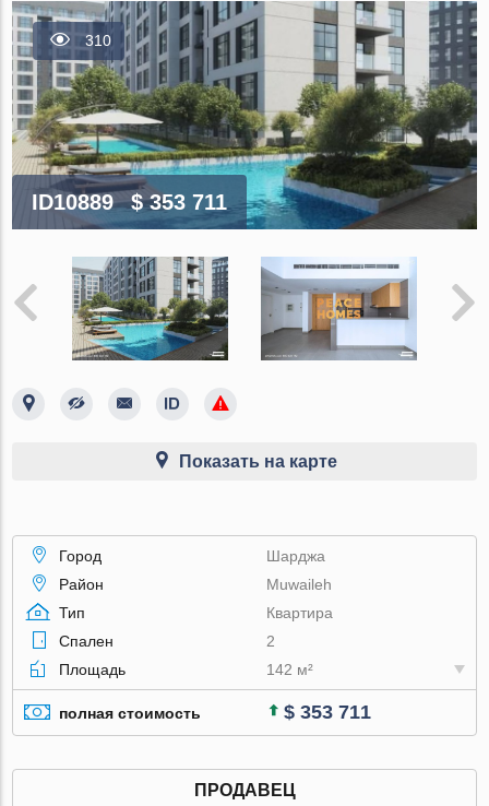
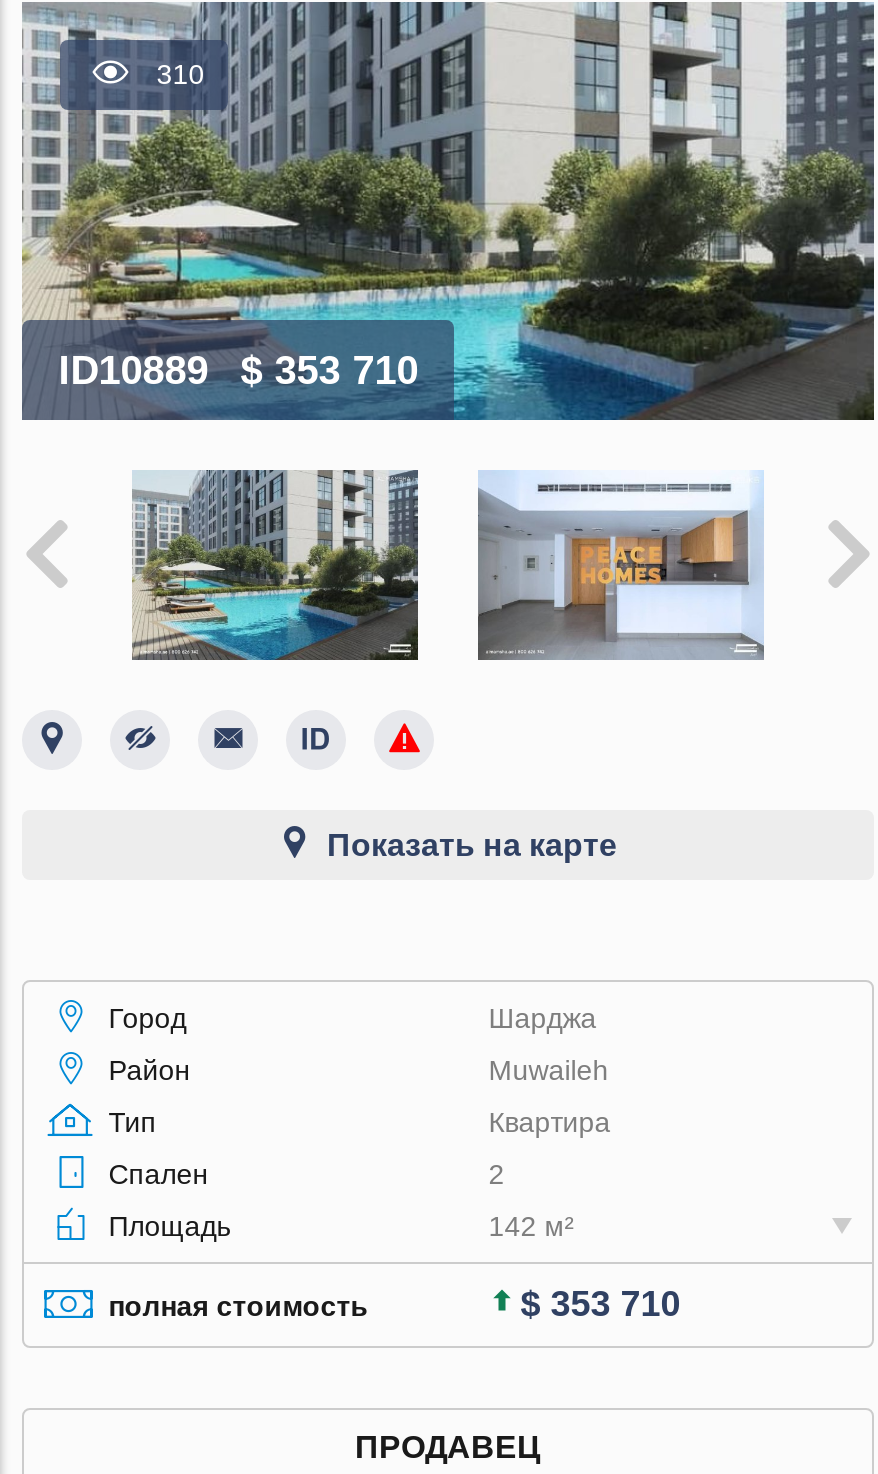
[32,190,227,214] ID10889 $ 353 711 -> [58,348,418,392] ID10889 $ 353 710
[284,701,371,723] $ 353 711 -> [520,1284,680,1324] $ 353 710

